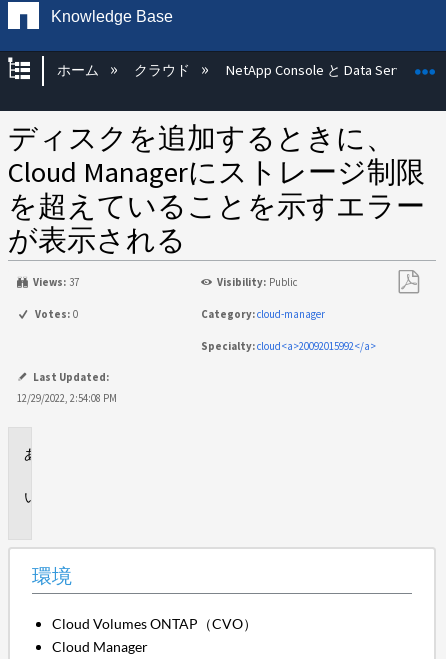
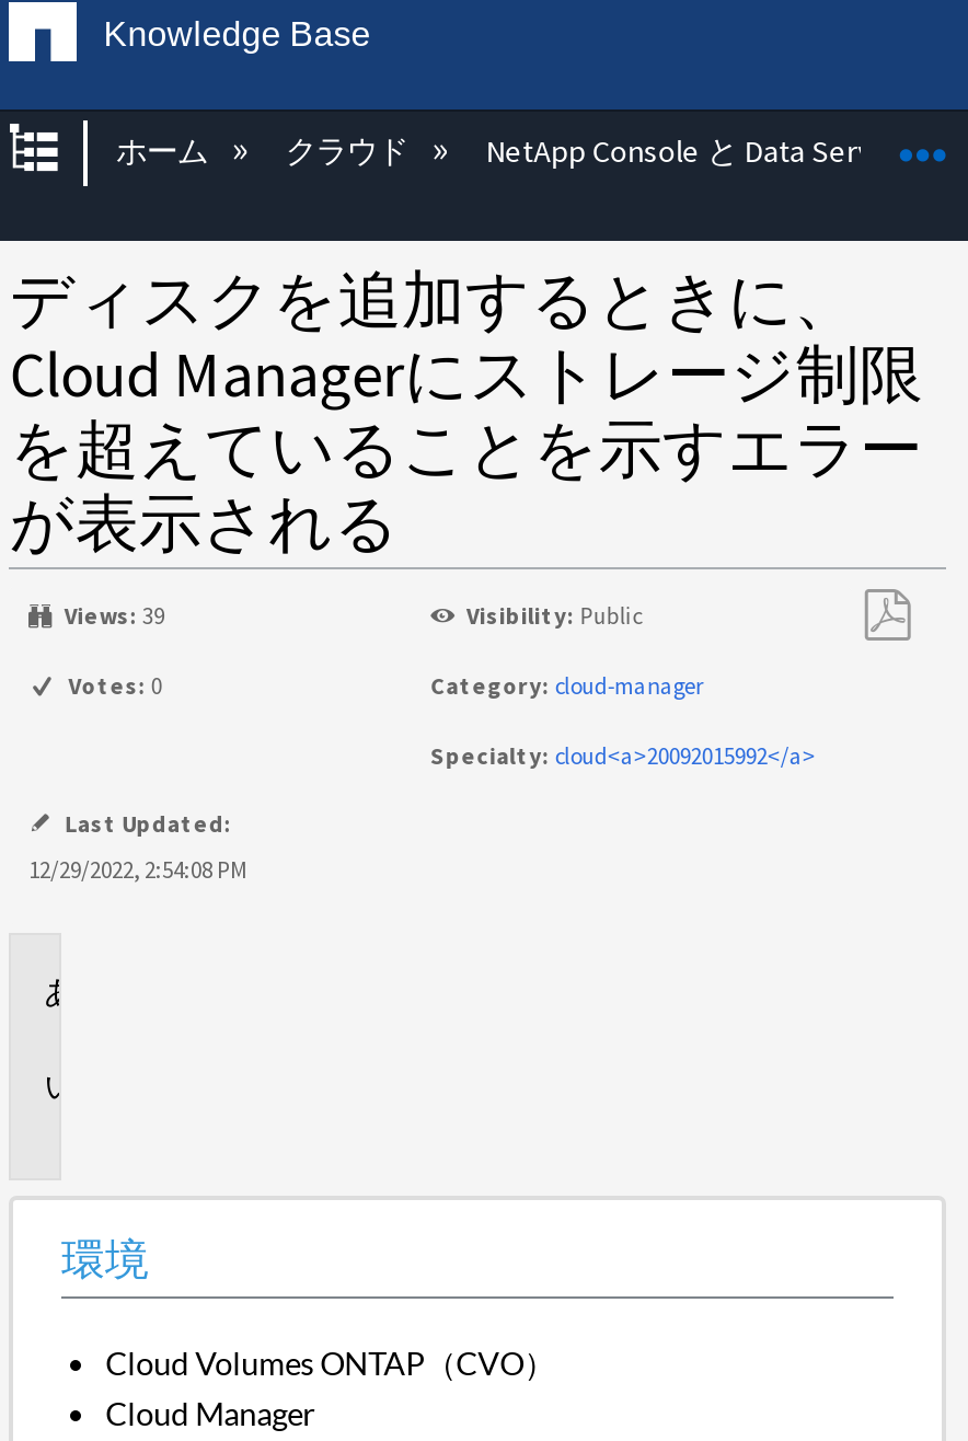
[33,275,79,289] Views: 37 -> [64,600,164,631] Views: 39

